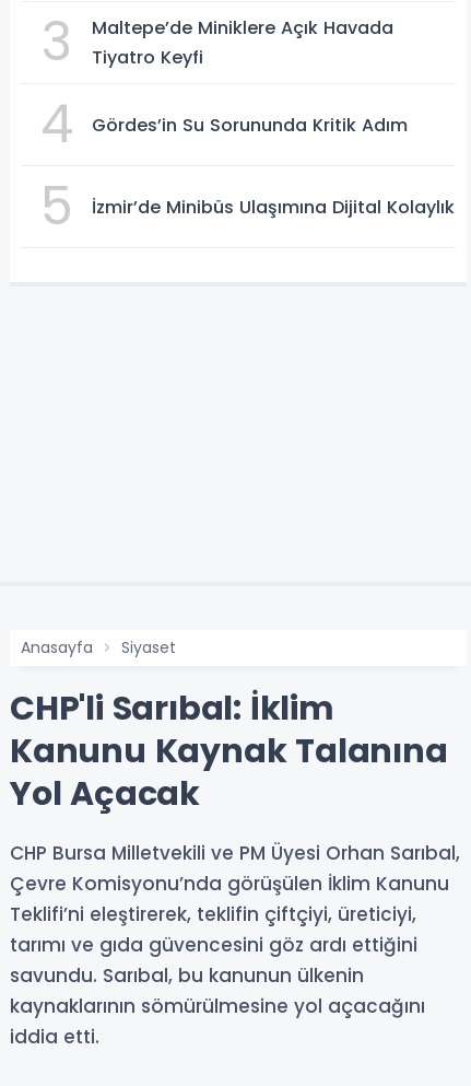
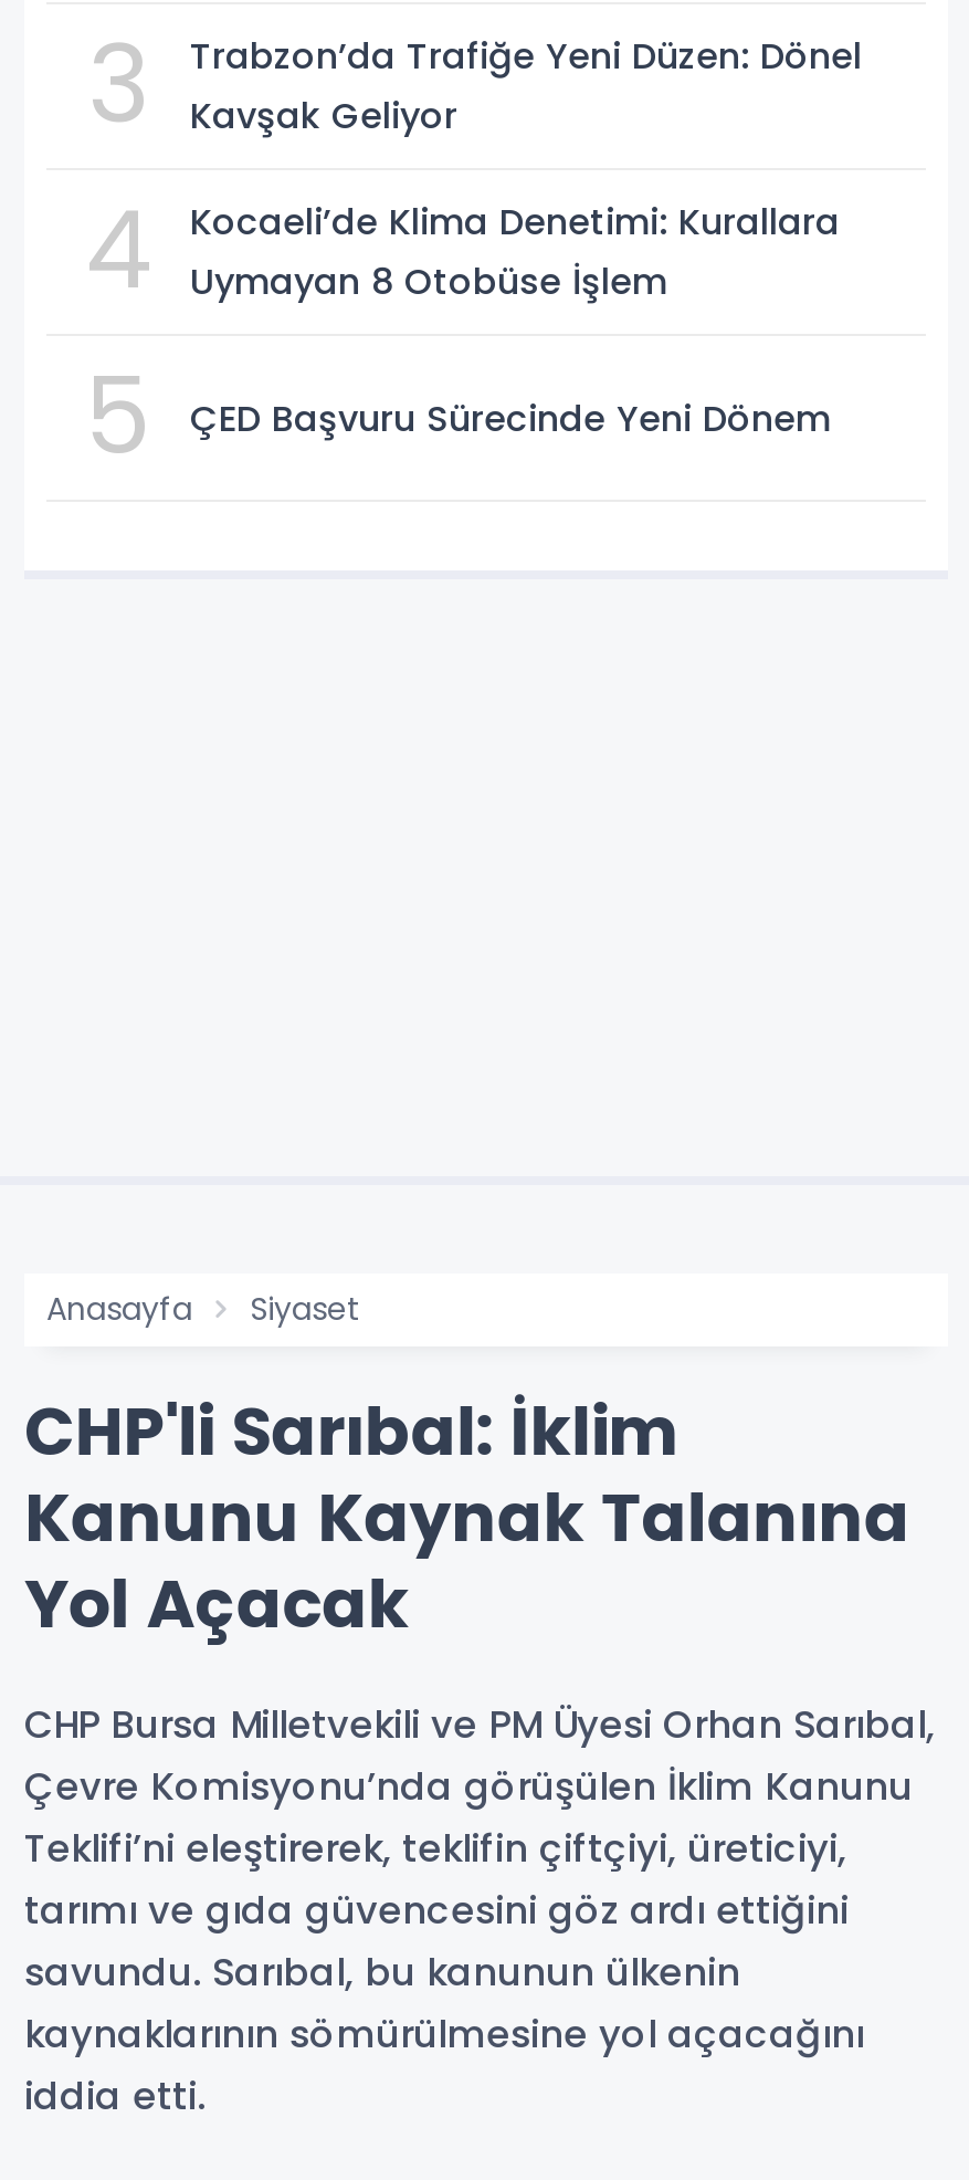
[92,16,393,70] Maltepe’de Miniklere Açık Havada | Tiyatro Keyfi -> [190,32,862,142] Trabzon’da Trafiğe Yeni Düzen: Dönel | Kavşak Geliyor
[92,113,408,138] Gördes’in Su Sorununda Kritik Adım -> [190,198,840,308] Kocaeli’de Klima Denetimi: Kurallara | Uymayan 8 Otobüse İşlem
[92,195,455,220] İzmir’de Minibüs Ulaşımına Dijital Kolaylık -> [190,393,831,444] ÇED Başvuru Sürecinde Yeni Dönem

